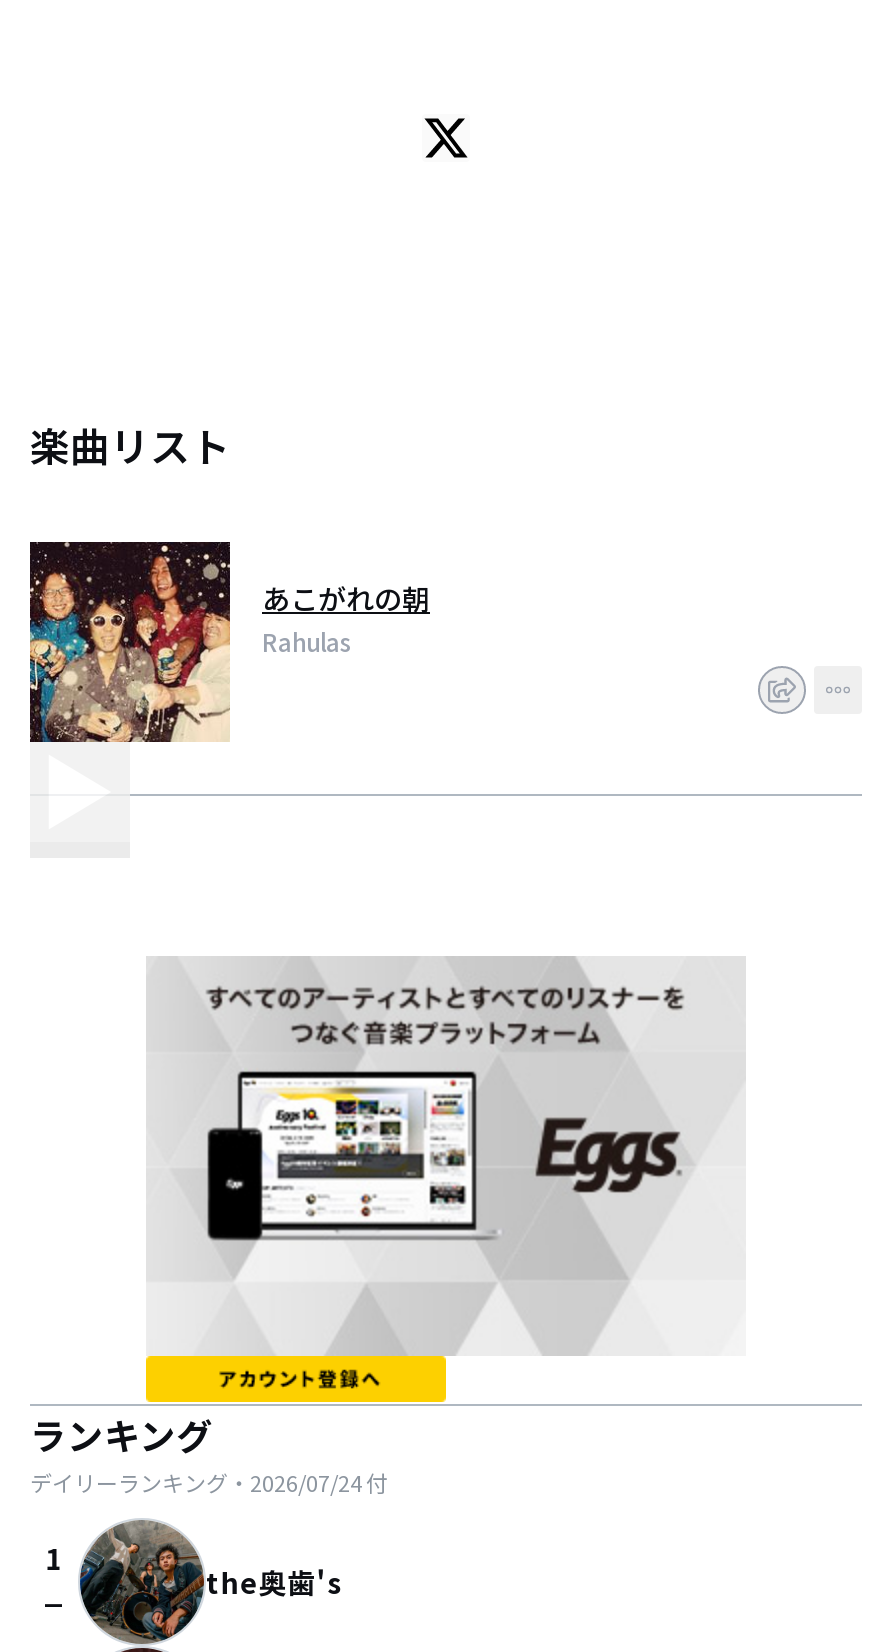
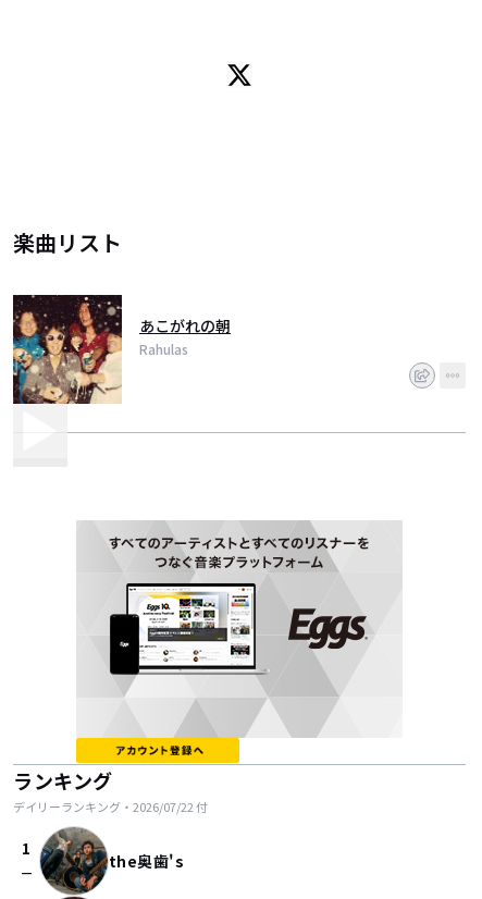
[30,1466,388,1498] デイリーランキング・2026/07/24付 -> [13,798,208,815] デイリーランキング・2026/07/22付

